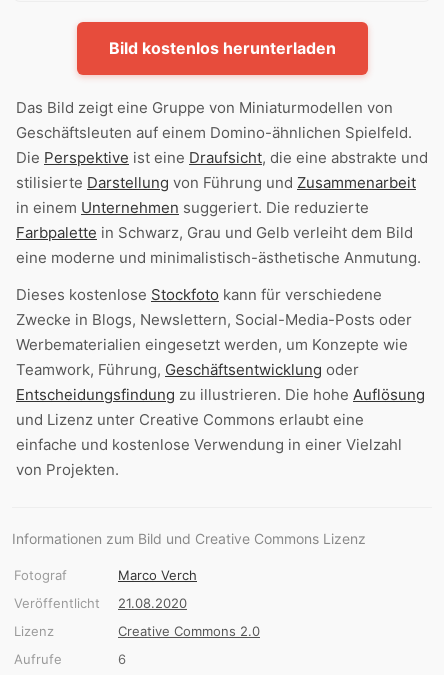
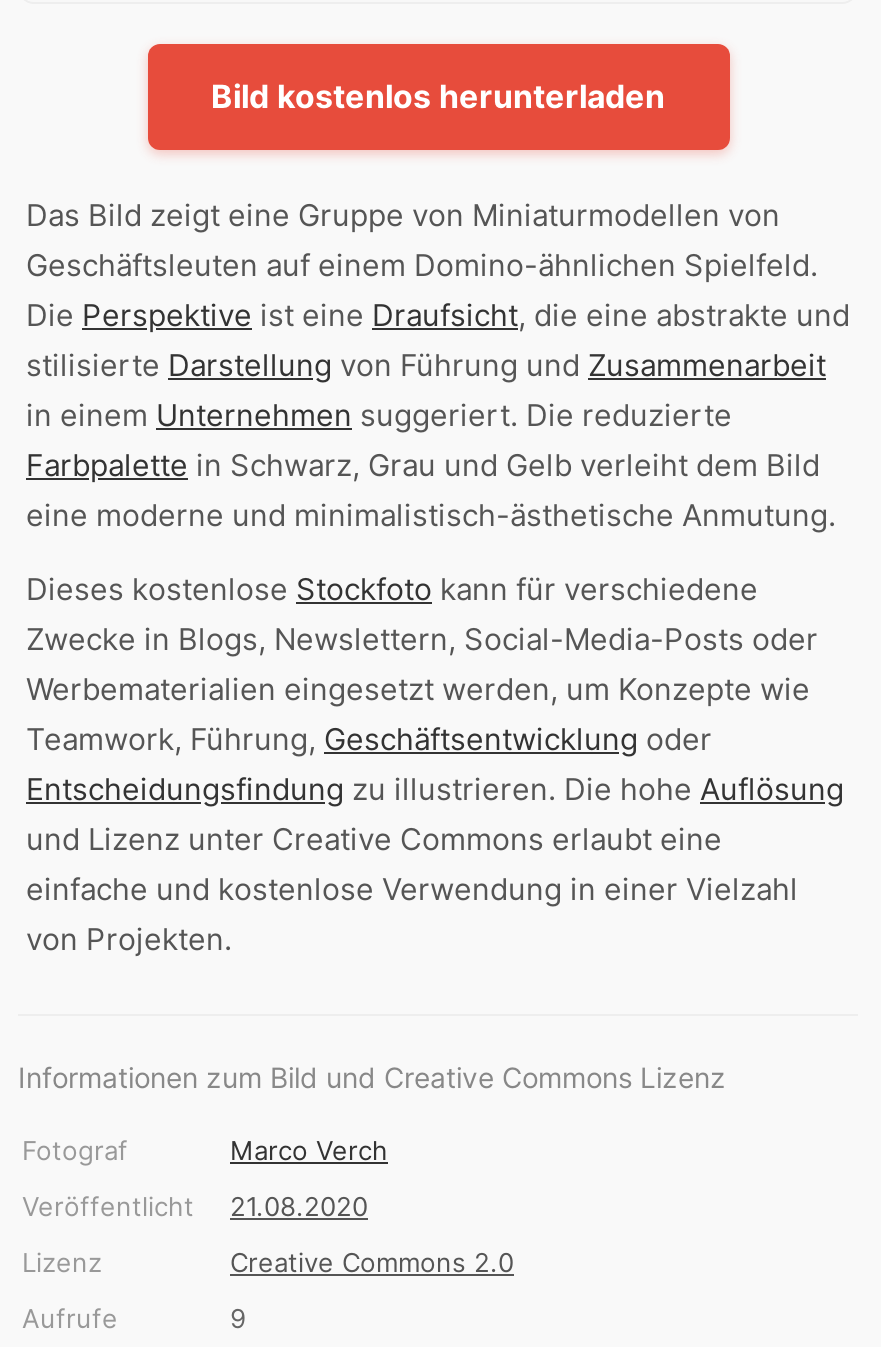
[118,651,126,667] 6 -> [230,1301,246,1333] 9

